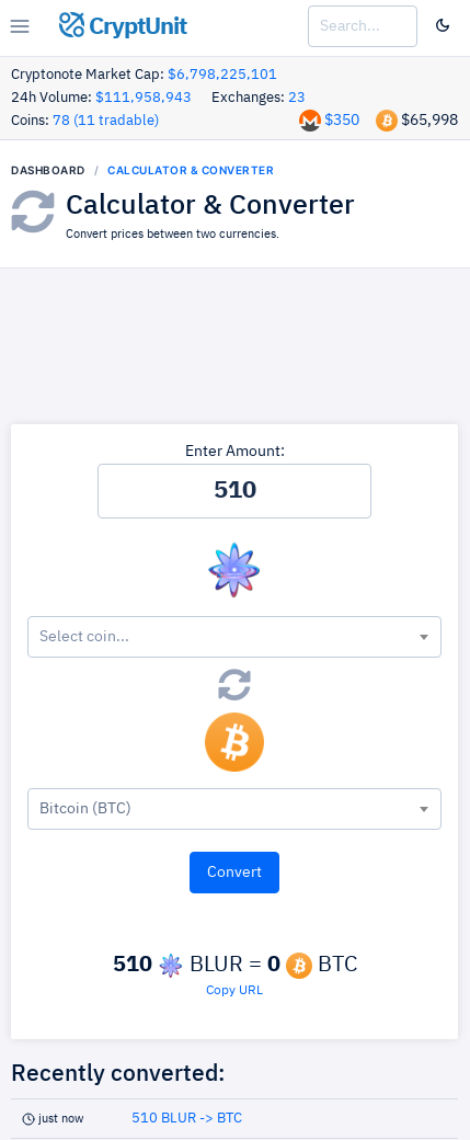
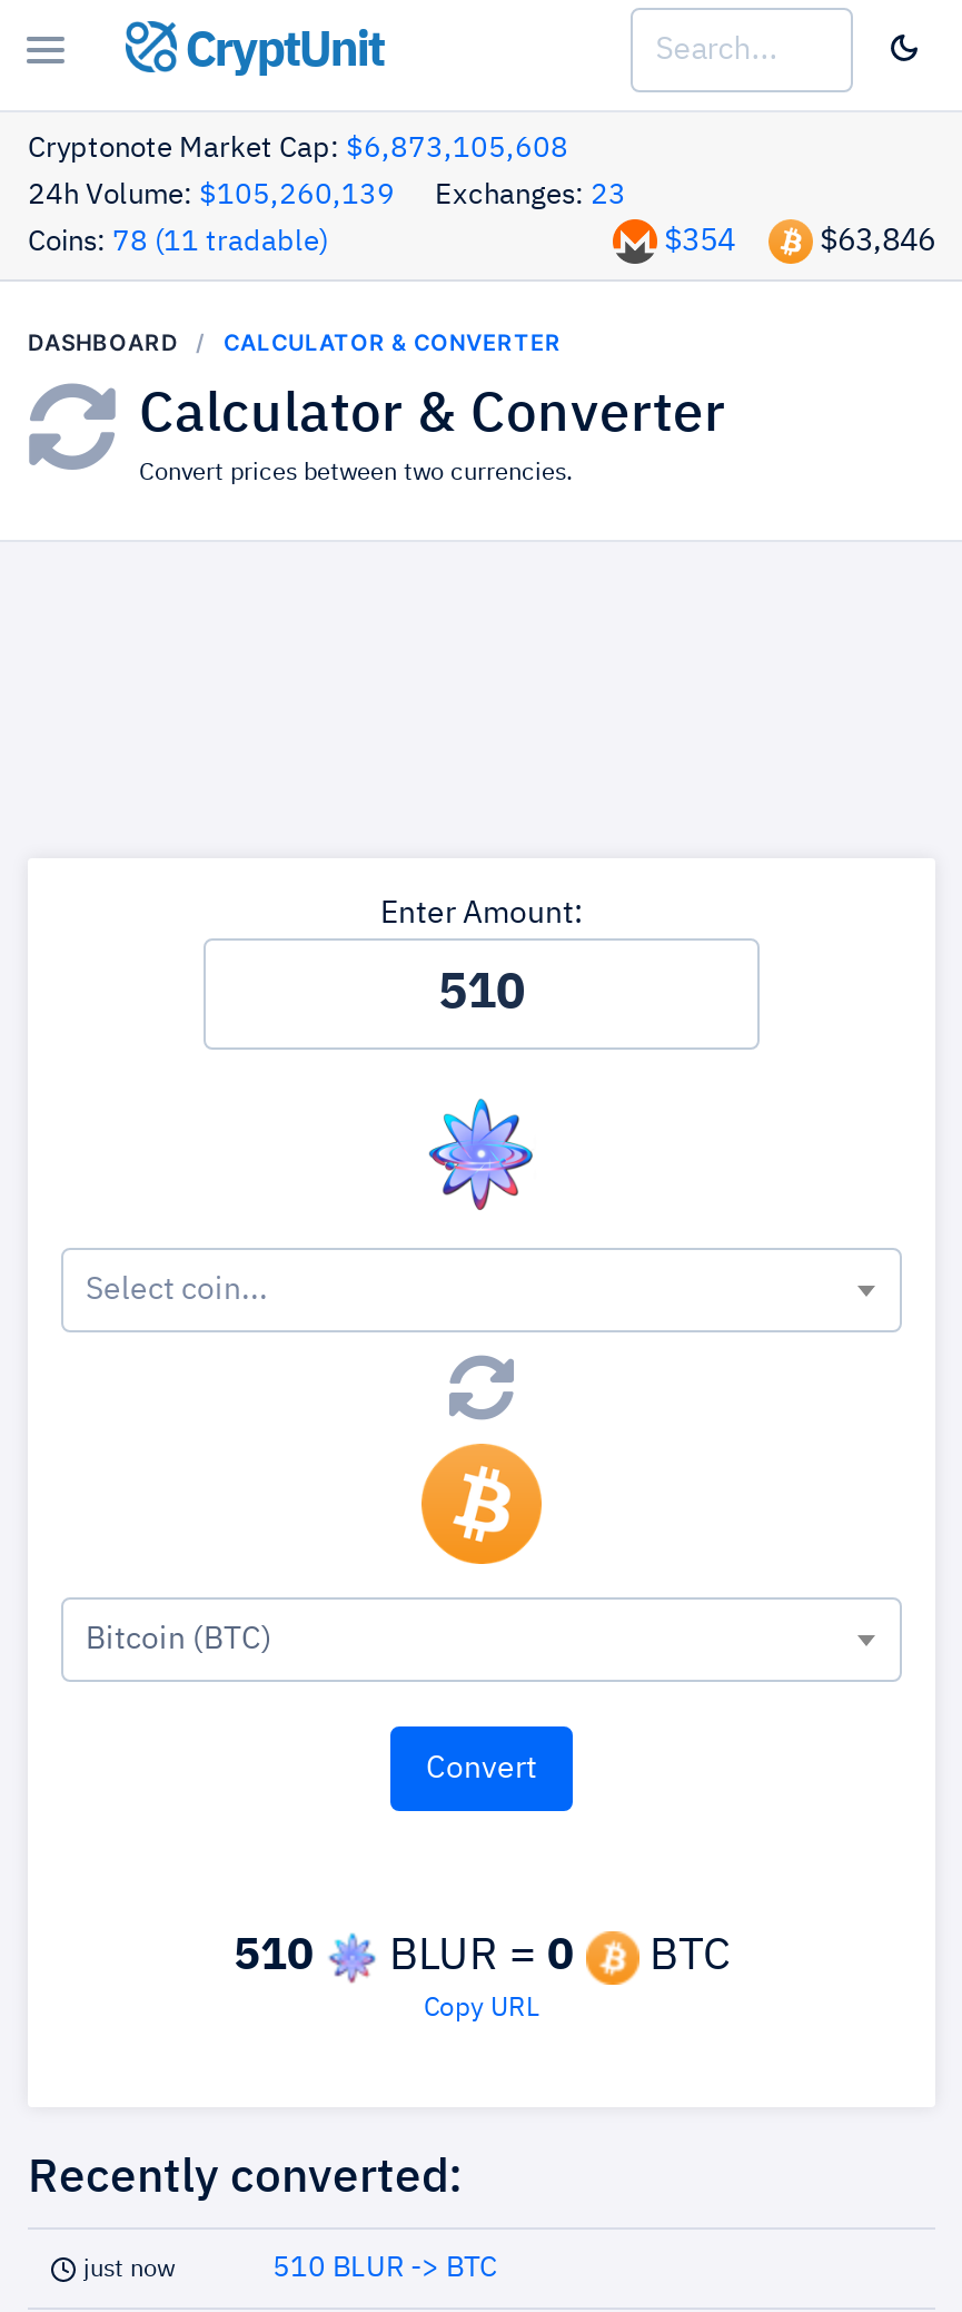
[11,68,277,82] Cryptonote Market Cap: $6,798,225,101 -> [28,135,568,164] Cryptonote Market Cap: $6,873,105,608
[11,91,306,105] 24h Volume: $111,958,943 Exchanges: 23 -> [28,181,626,210] 24h Volume: $105,260,139 Exchanges: 23
[324,113,359,128] $350 -> [664,226,735,257] $354
[401,113,458,128] $65,998 -> [820,226,935,257] $63,846

